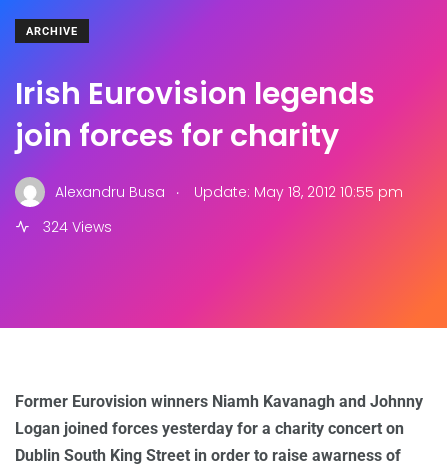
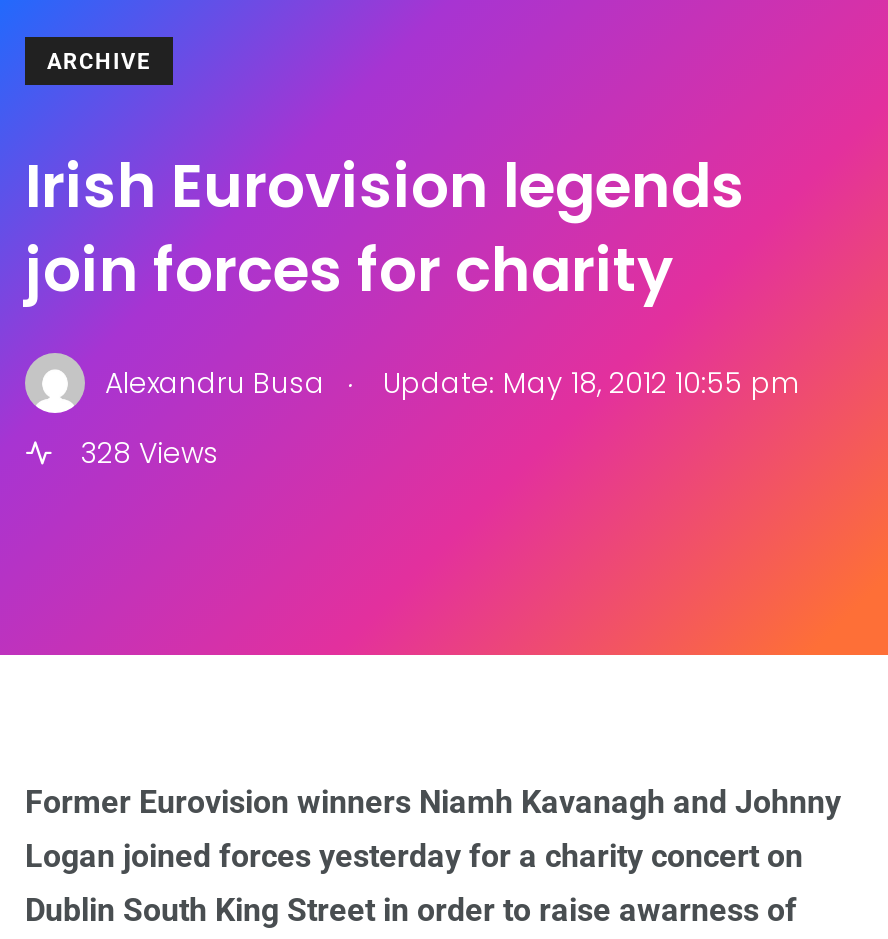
[39,217,112,237] 324 Views -> [73,433,219,473] 328 Views

